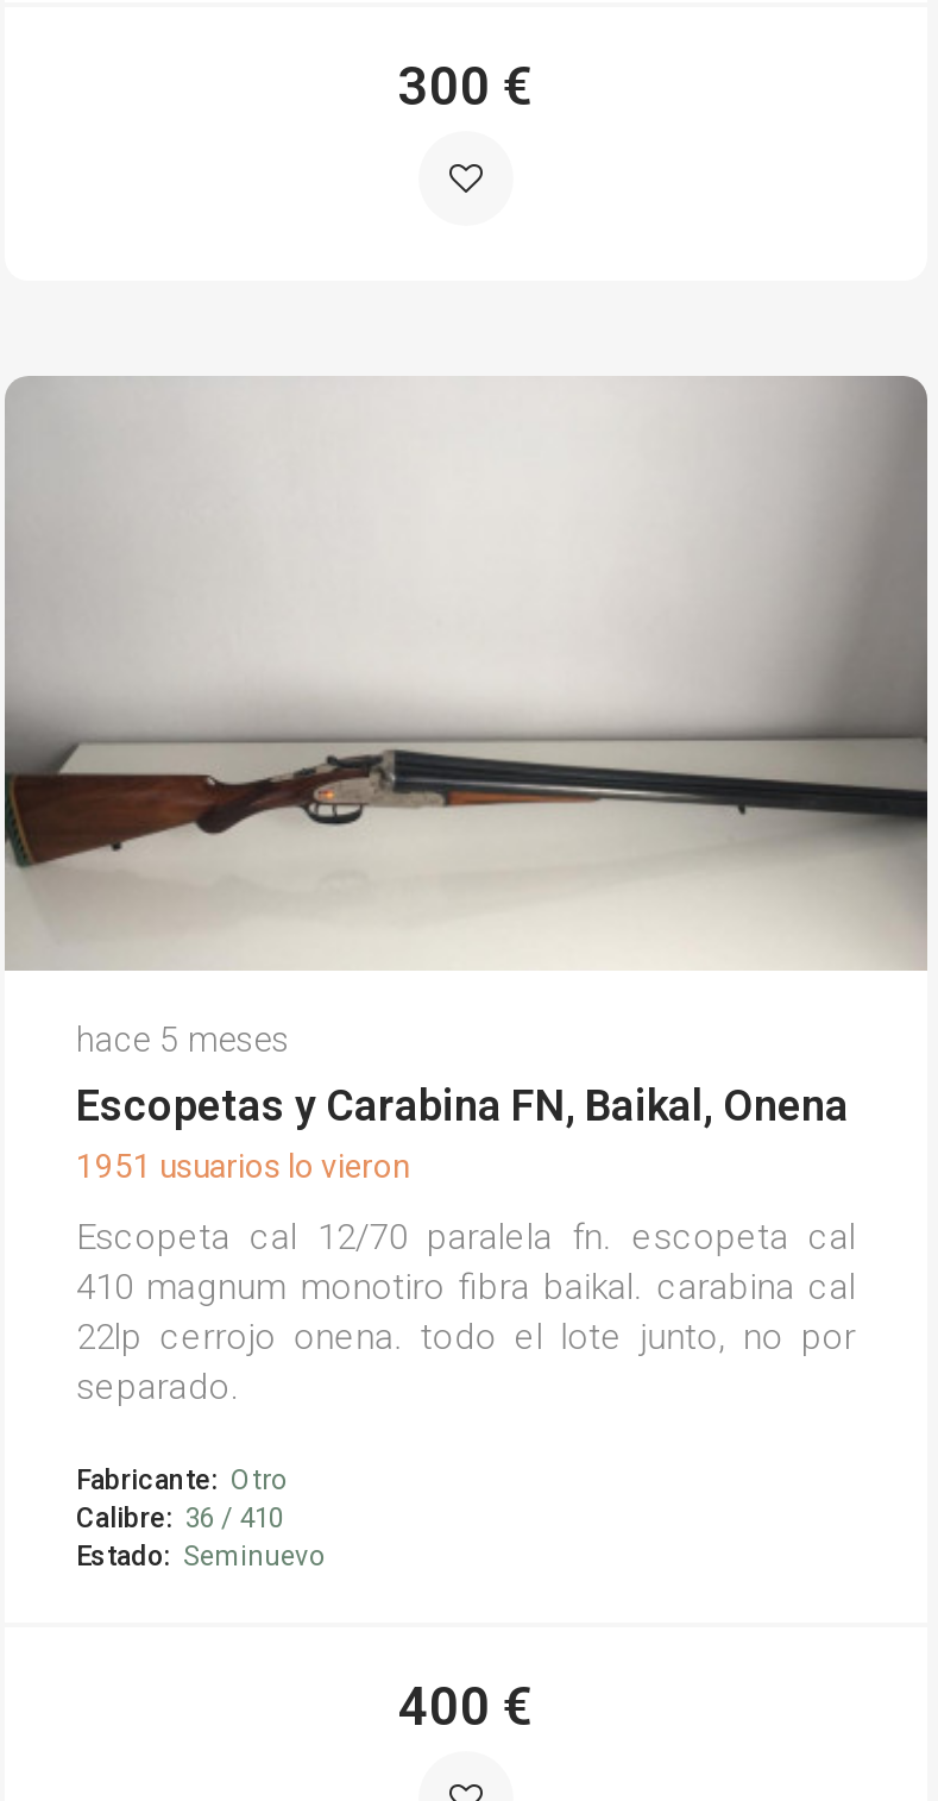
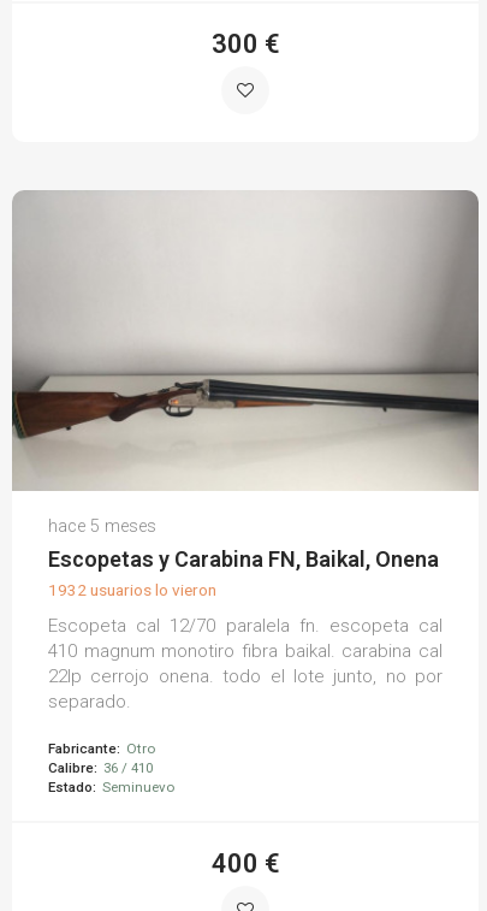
[76,1147,409,1185] 1951 usuarios lo vieron -> [48,580,216,599] 1932 usuarios lo vieron

